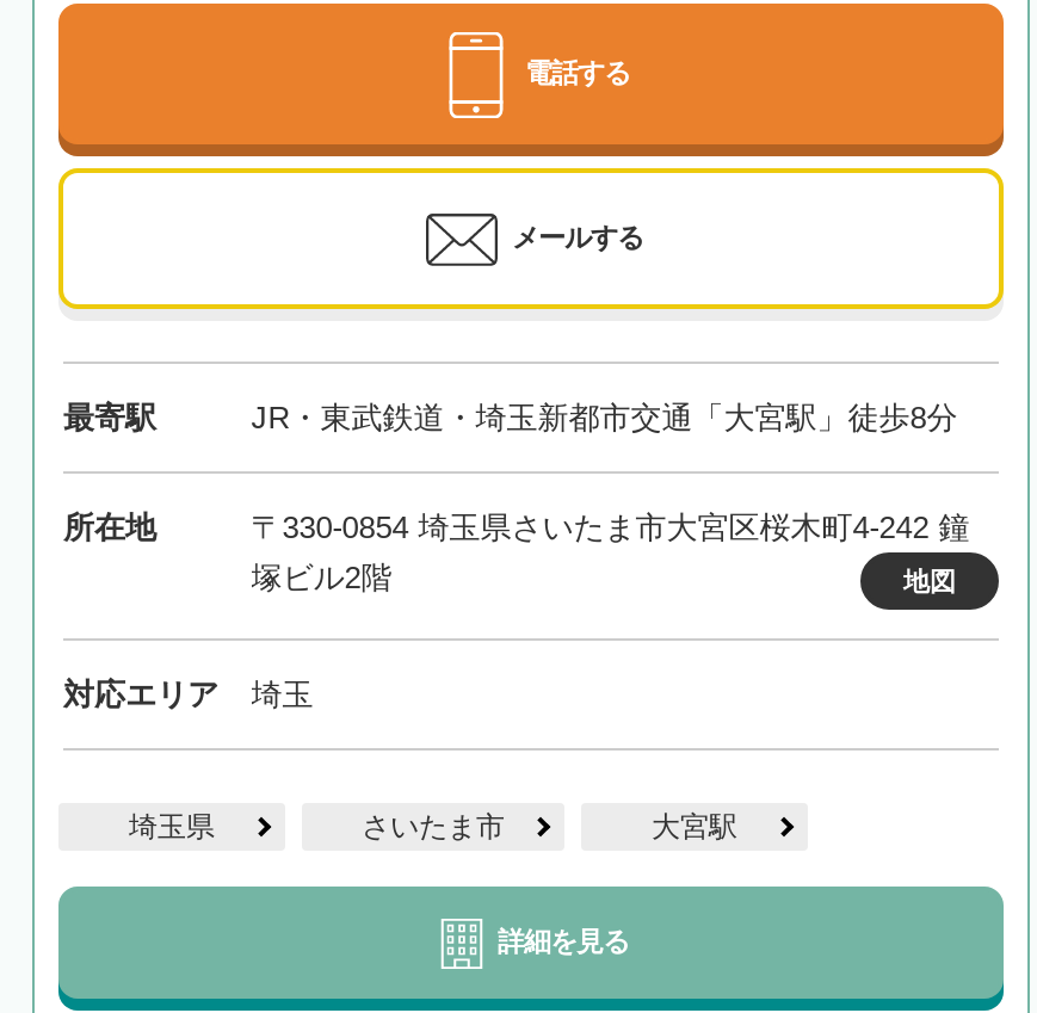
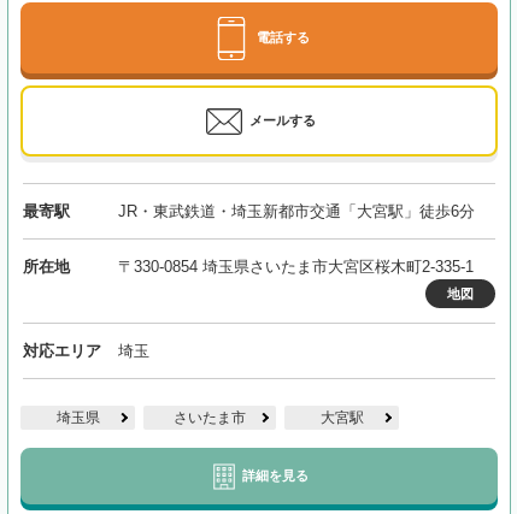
[251,399,958,435] JR・東武鉄道・埼玉新都市交通「大宮駅」徒歩8分 -> [118,202,474,220] JR・東武鉄道・埼玉新都市交通「大宮駅」徒歩6分
[251,509,969,594] 〒330-0854 埼玉県さいたま市大宮区桜木町4-242 鐘 | 塚ビル2階 -> [118,257,473,275] 〒330-0854 埼玉県さいたま市大宮区桜木町2-335-1

